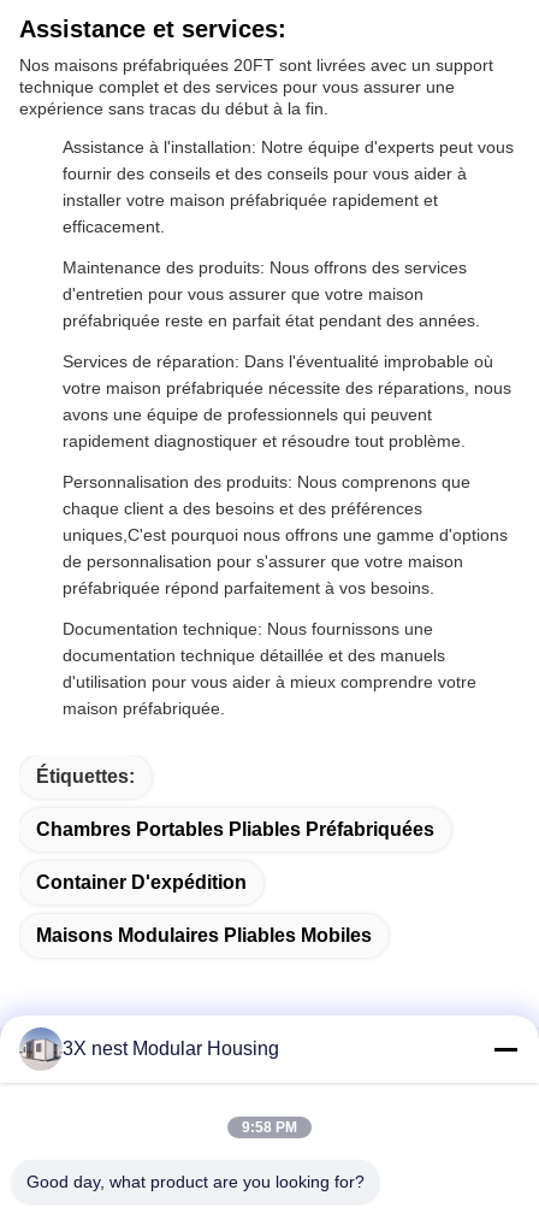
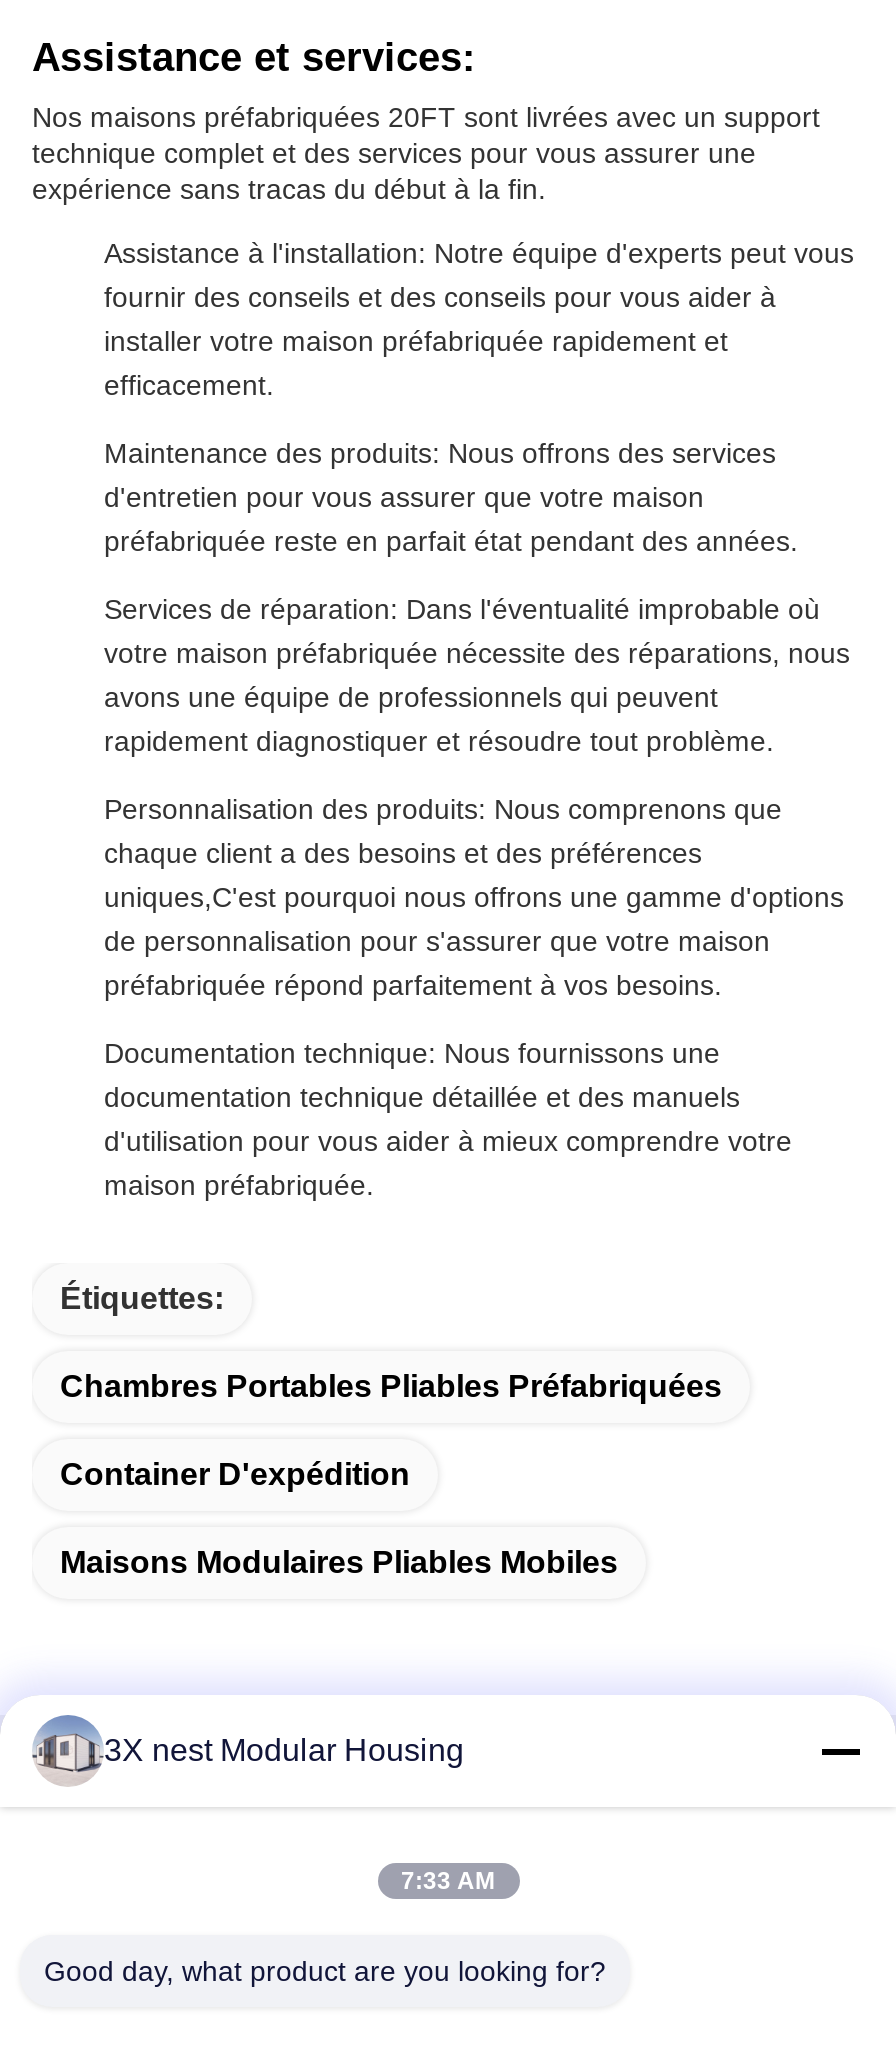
[242,1119,297,1136] 9:58 PM -> [401,1867,495,1895] 7:33 AM

